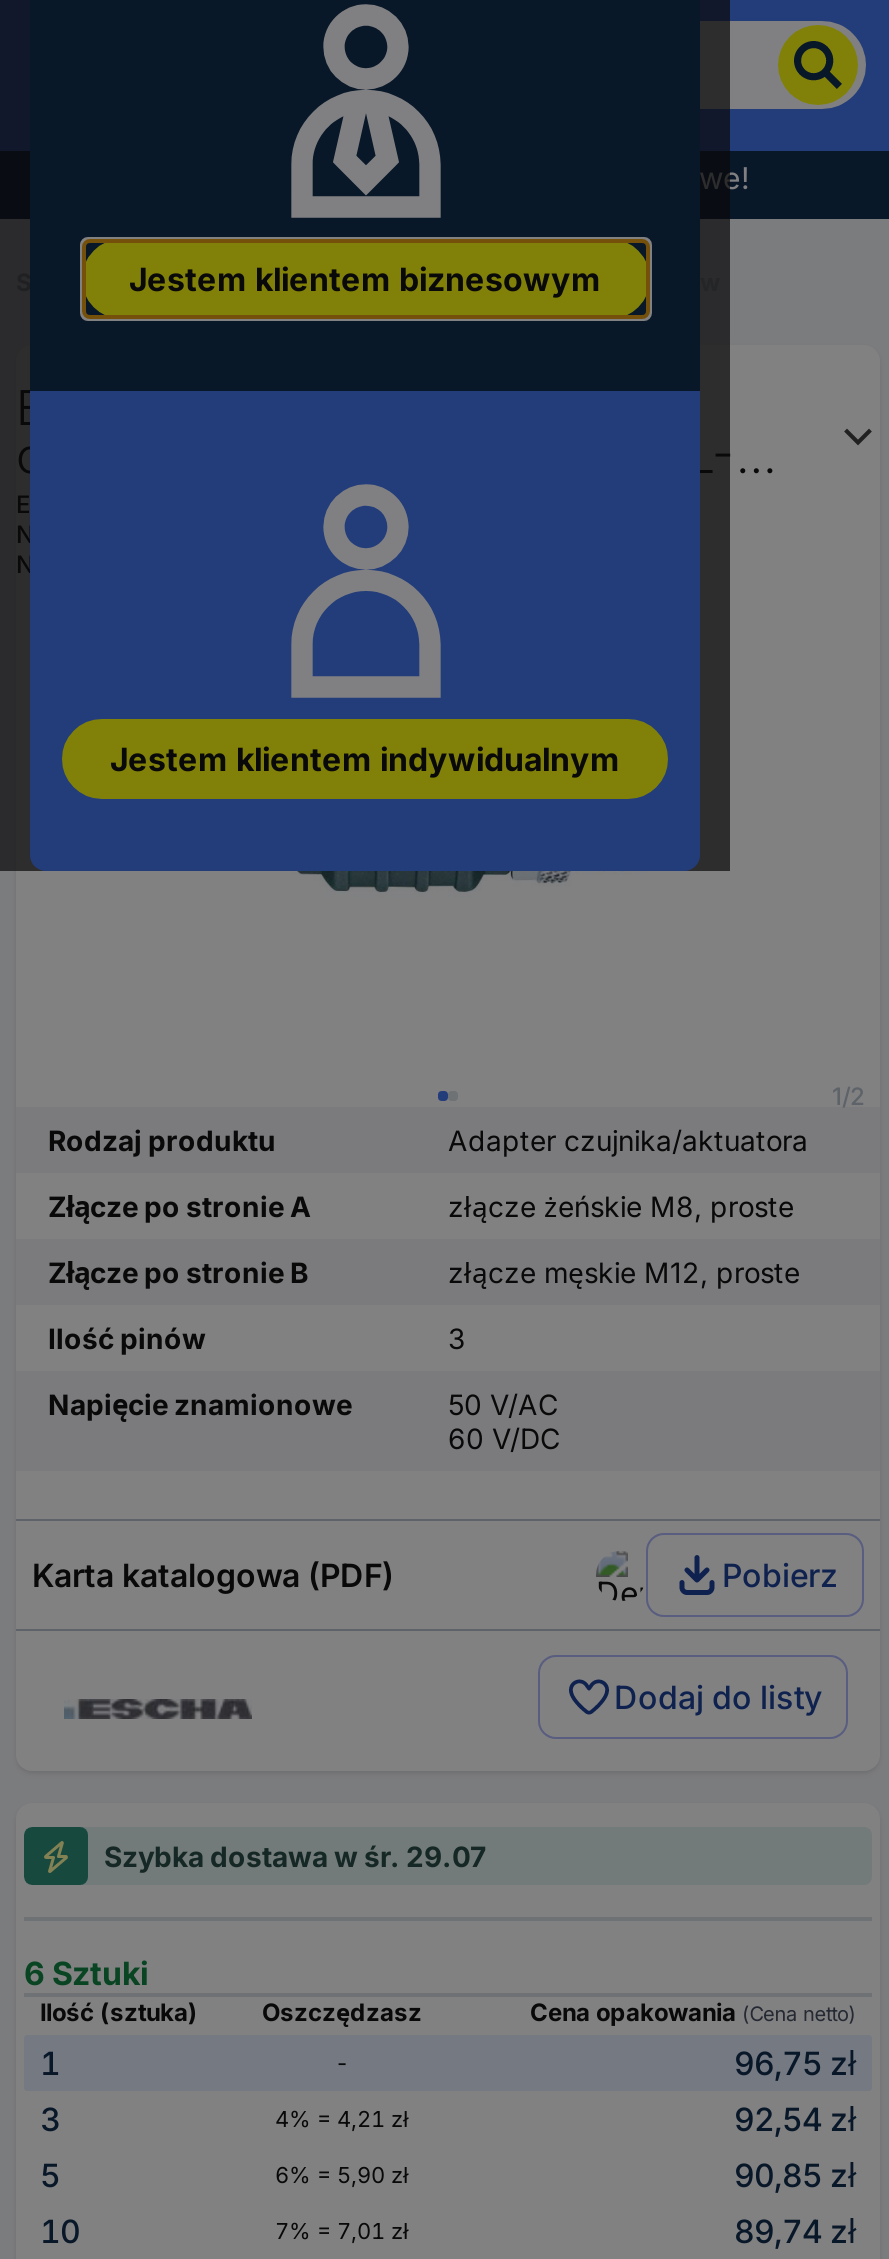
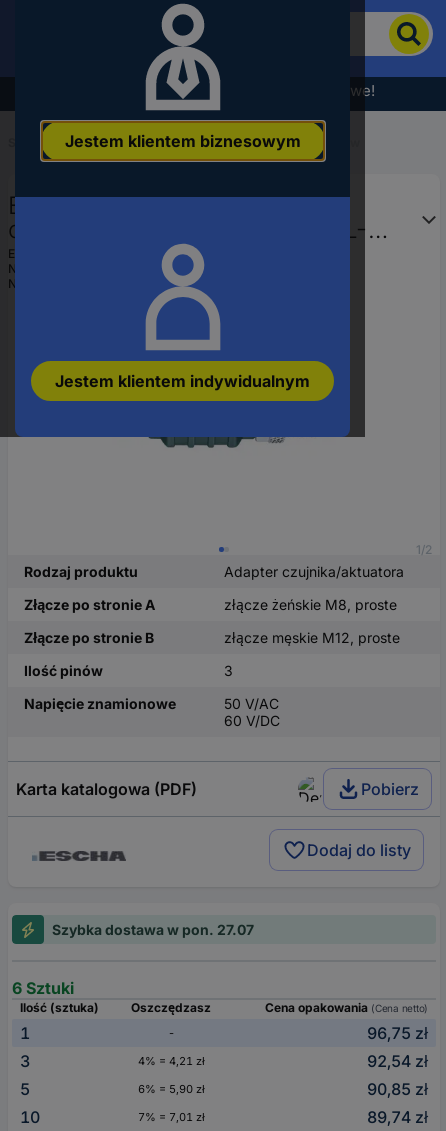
[104,1839,486,1873] Szybka dostawa w śr. 29.07 -> [52,921,254,938] Szybka dostawa w pon. 27.07

